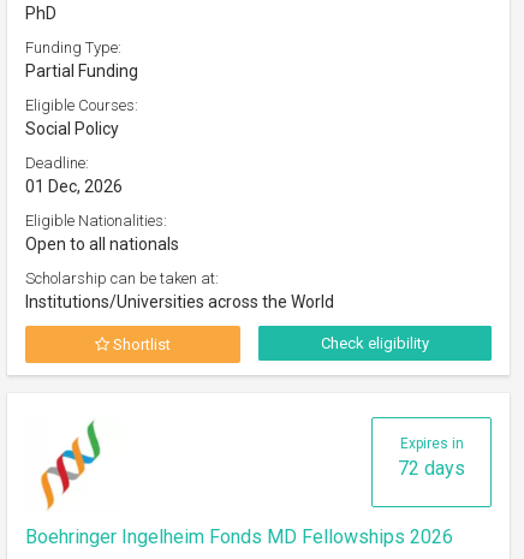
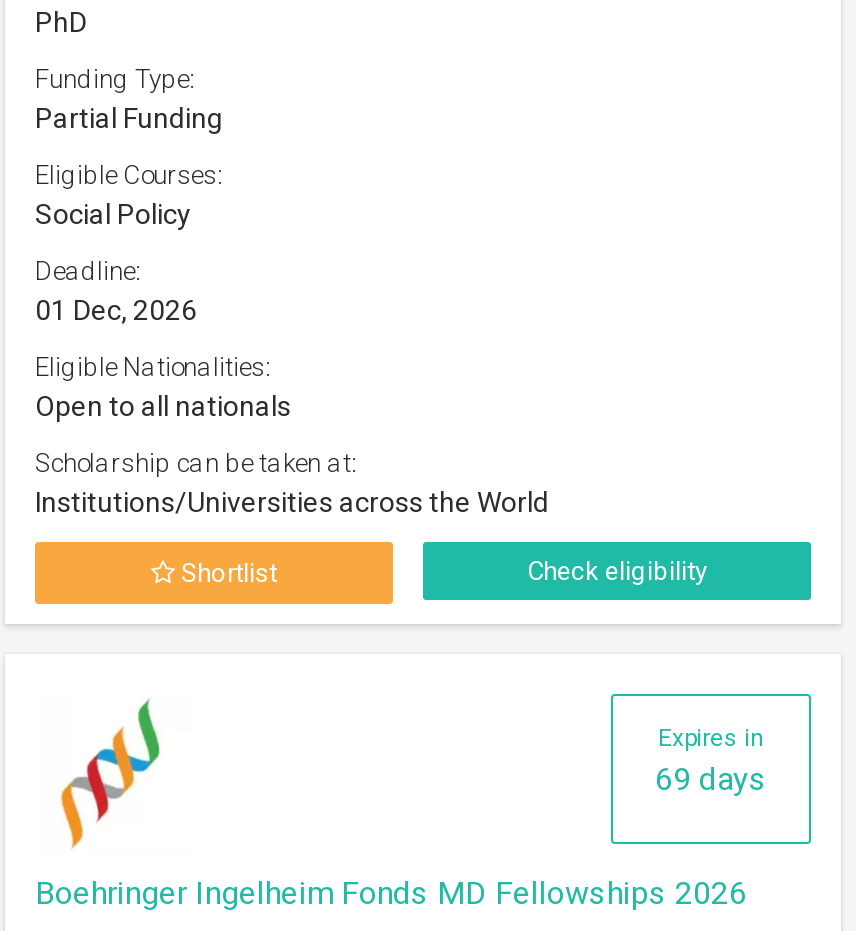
[398,457,465,480] 72 days -> [655,760,767,798] 69 days

